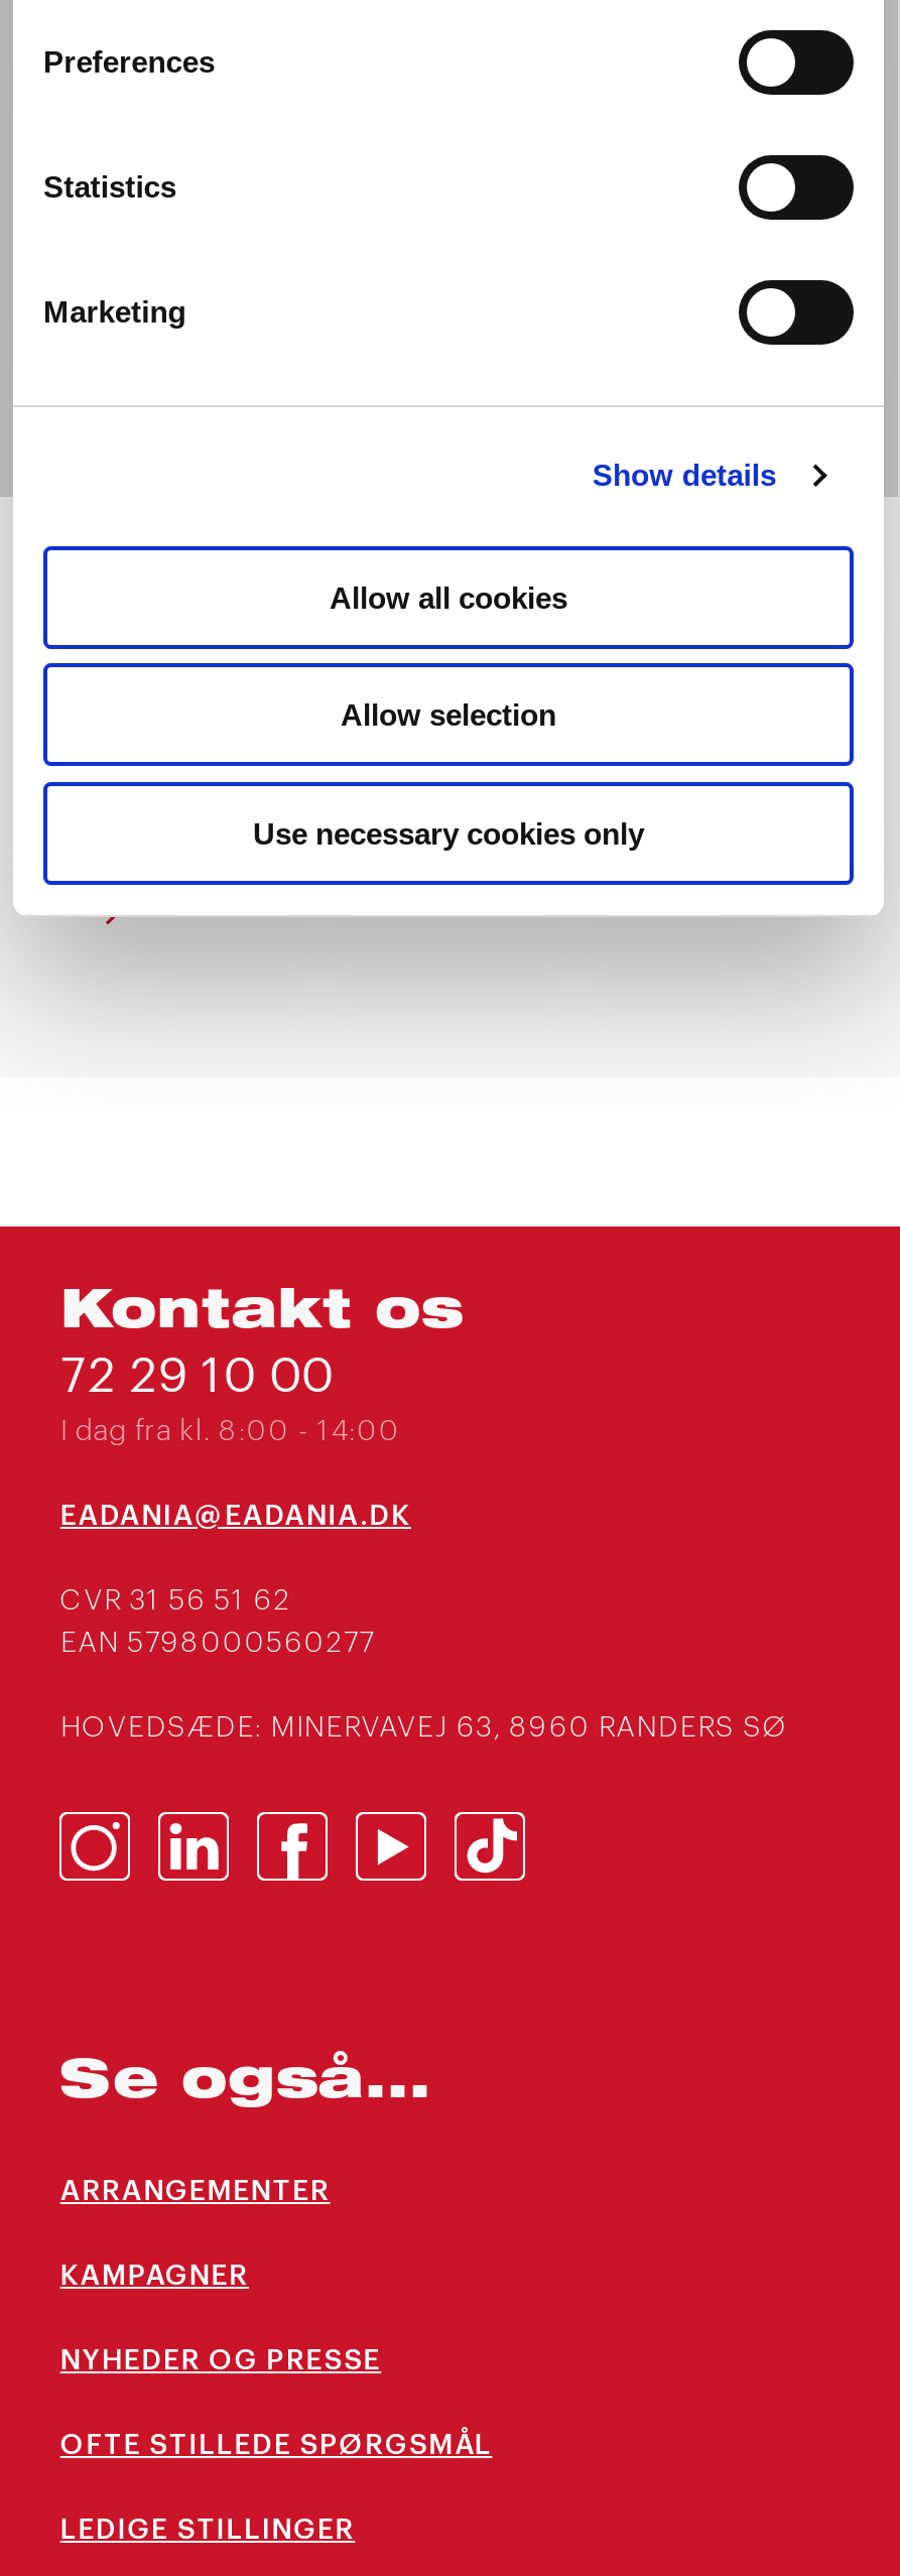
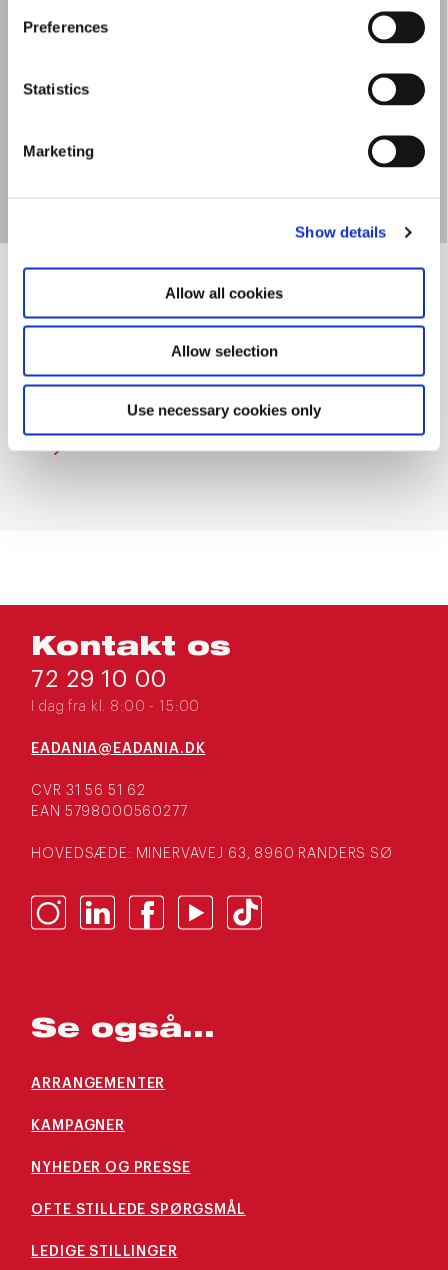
[60,1419,401,1447] I dag fra kl. 8:00 - 14:00 -> [31,700,200,714] I dag fra kl. 8:00 - 15:00

